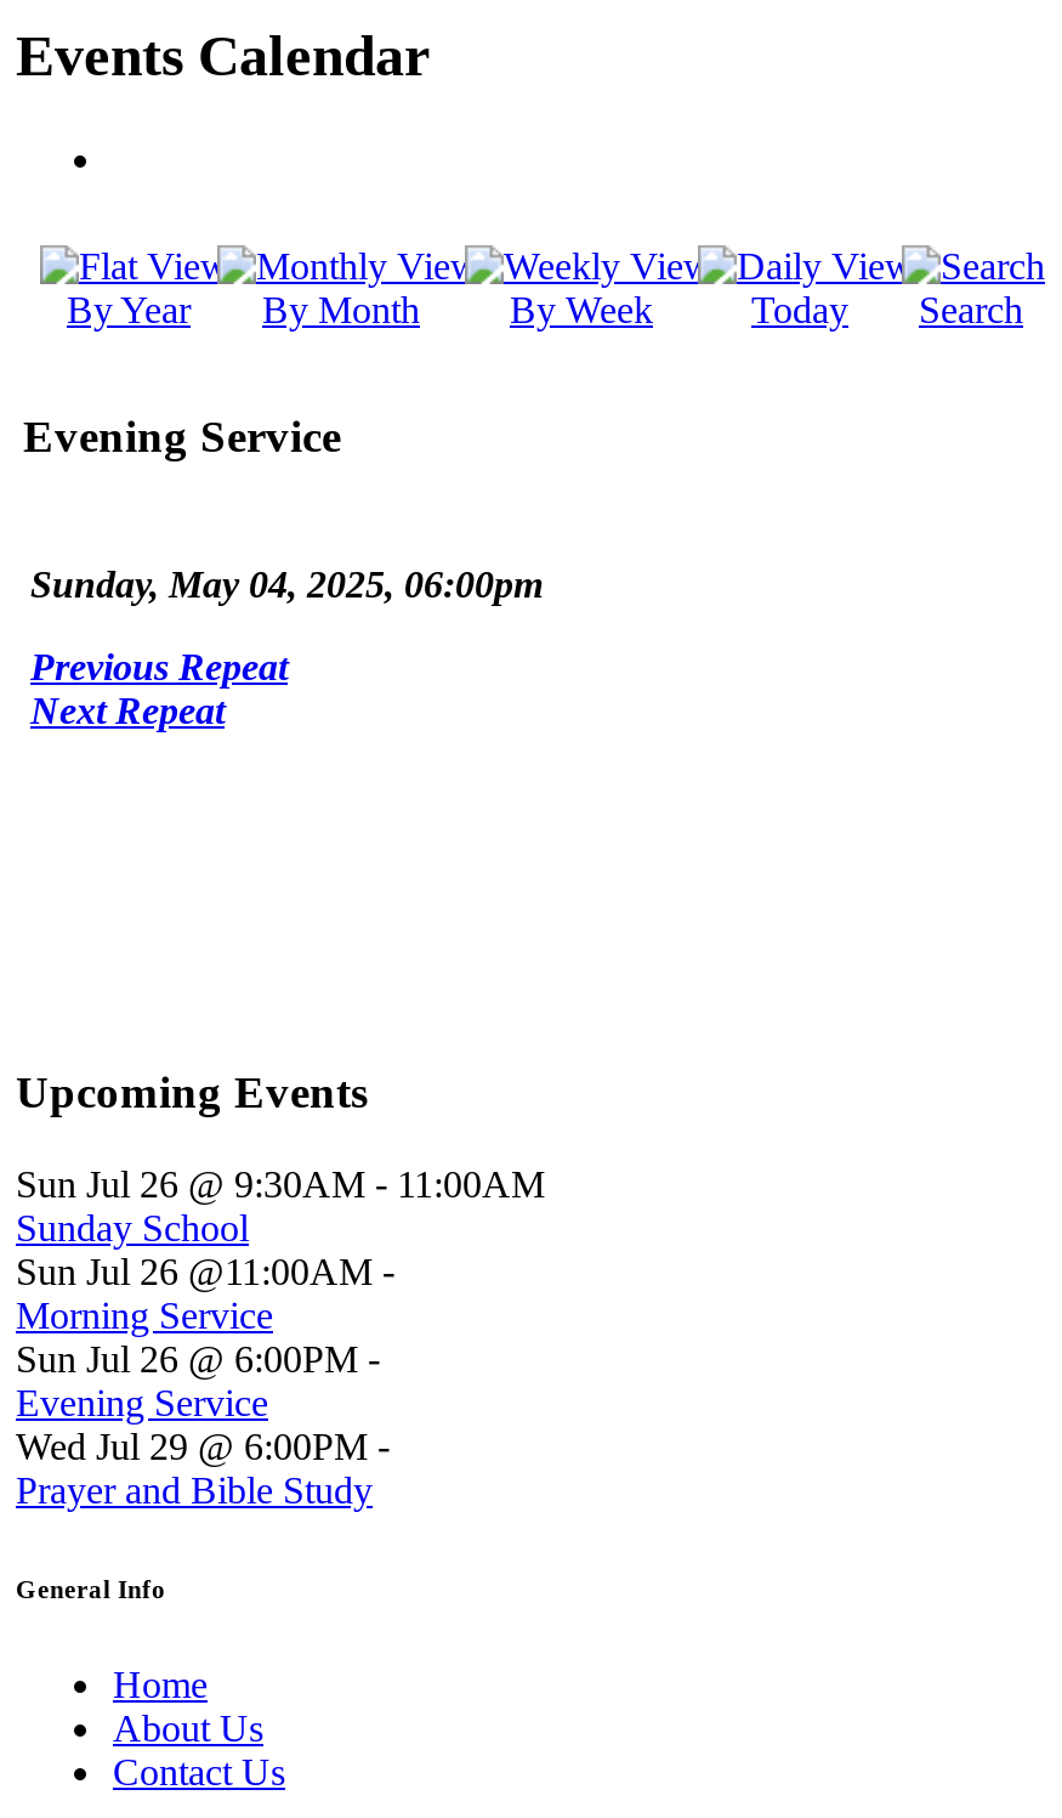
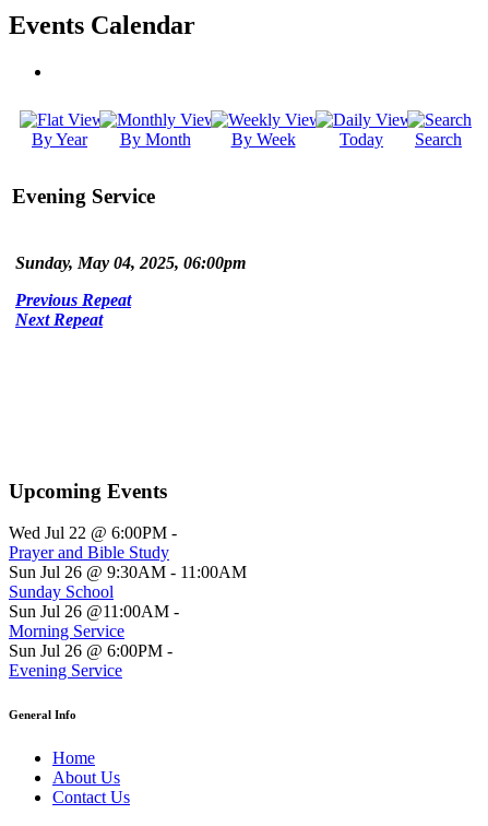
none -> [9,524,177,542] Wed Jul 22 @ 6:00PM -
moved [16,1164,545,1424] -> [9,563,247,680]: Sun Jul 26 @ 9:30AM - 11:00AM | Sunday School | Sun Jul 26 @11:00AM - | Morning Service | Sun Jul 26 @ 6:00PM - | Evening Service
[16,1426,390,1468] Wed Jul 29 @ 6:00PM - -> none
moved [16,1470,373,1511] -> [9,543,169,562]: Prayer and Bible Study

